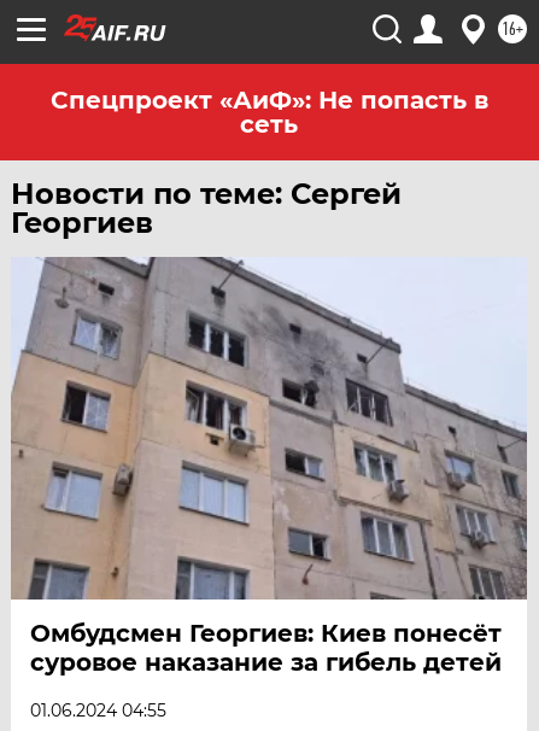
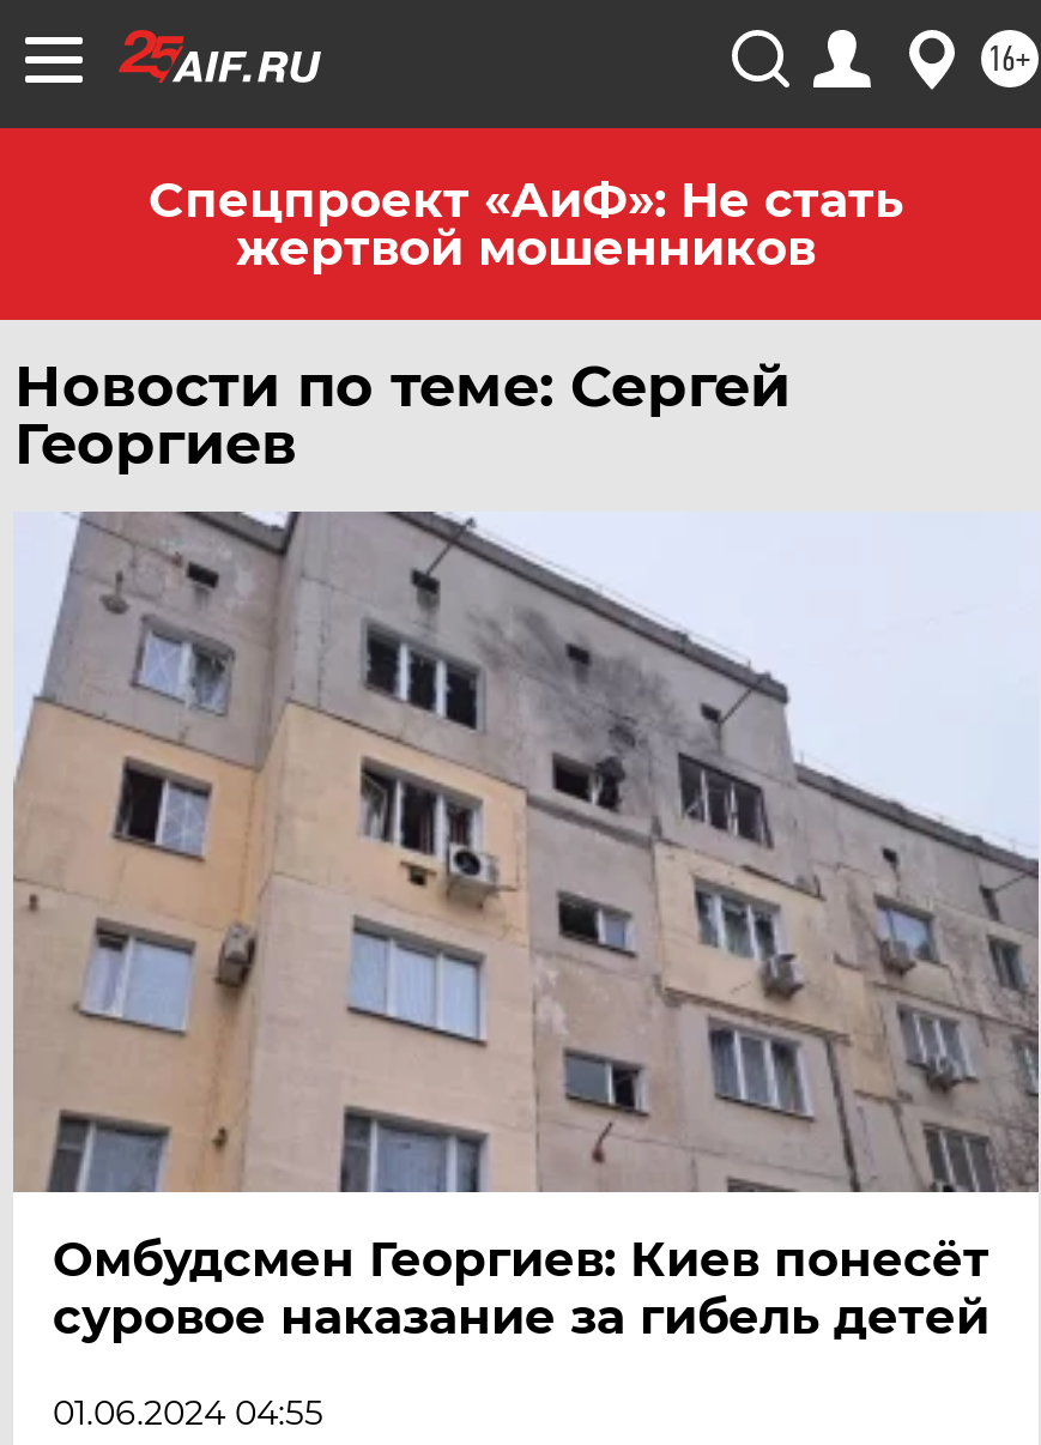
[50,86,488,139] Спецпроект «АиФ»: Не попасть в | сеть -> [149,171,903,277] Спецпроект «АиФ»: Не стать | жертвой мошенников

